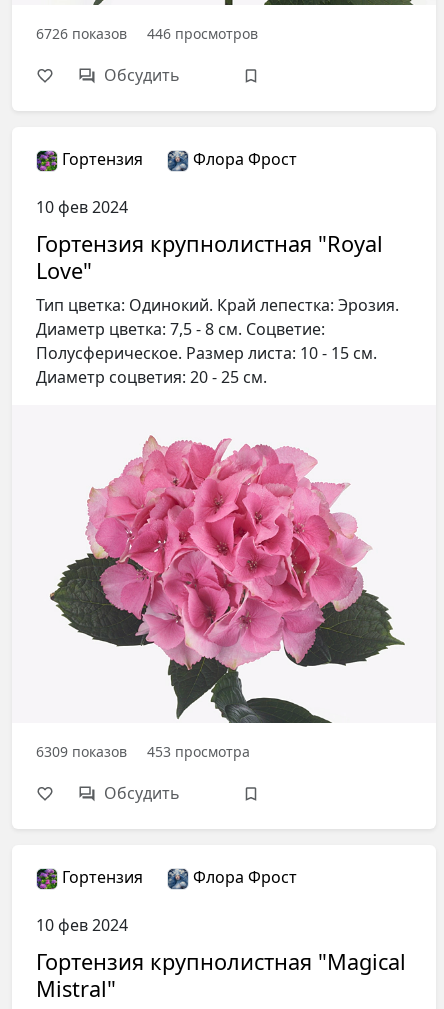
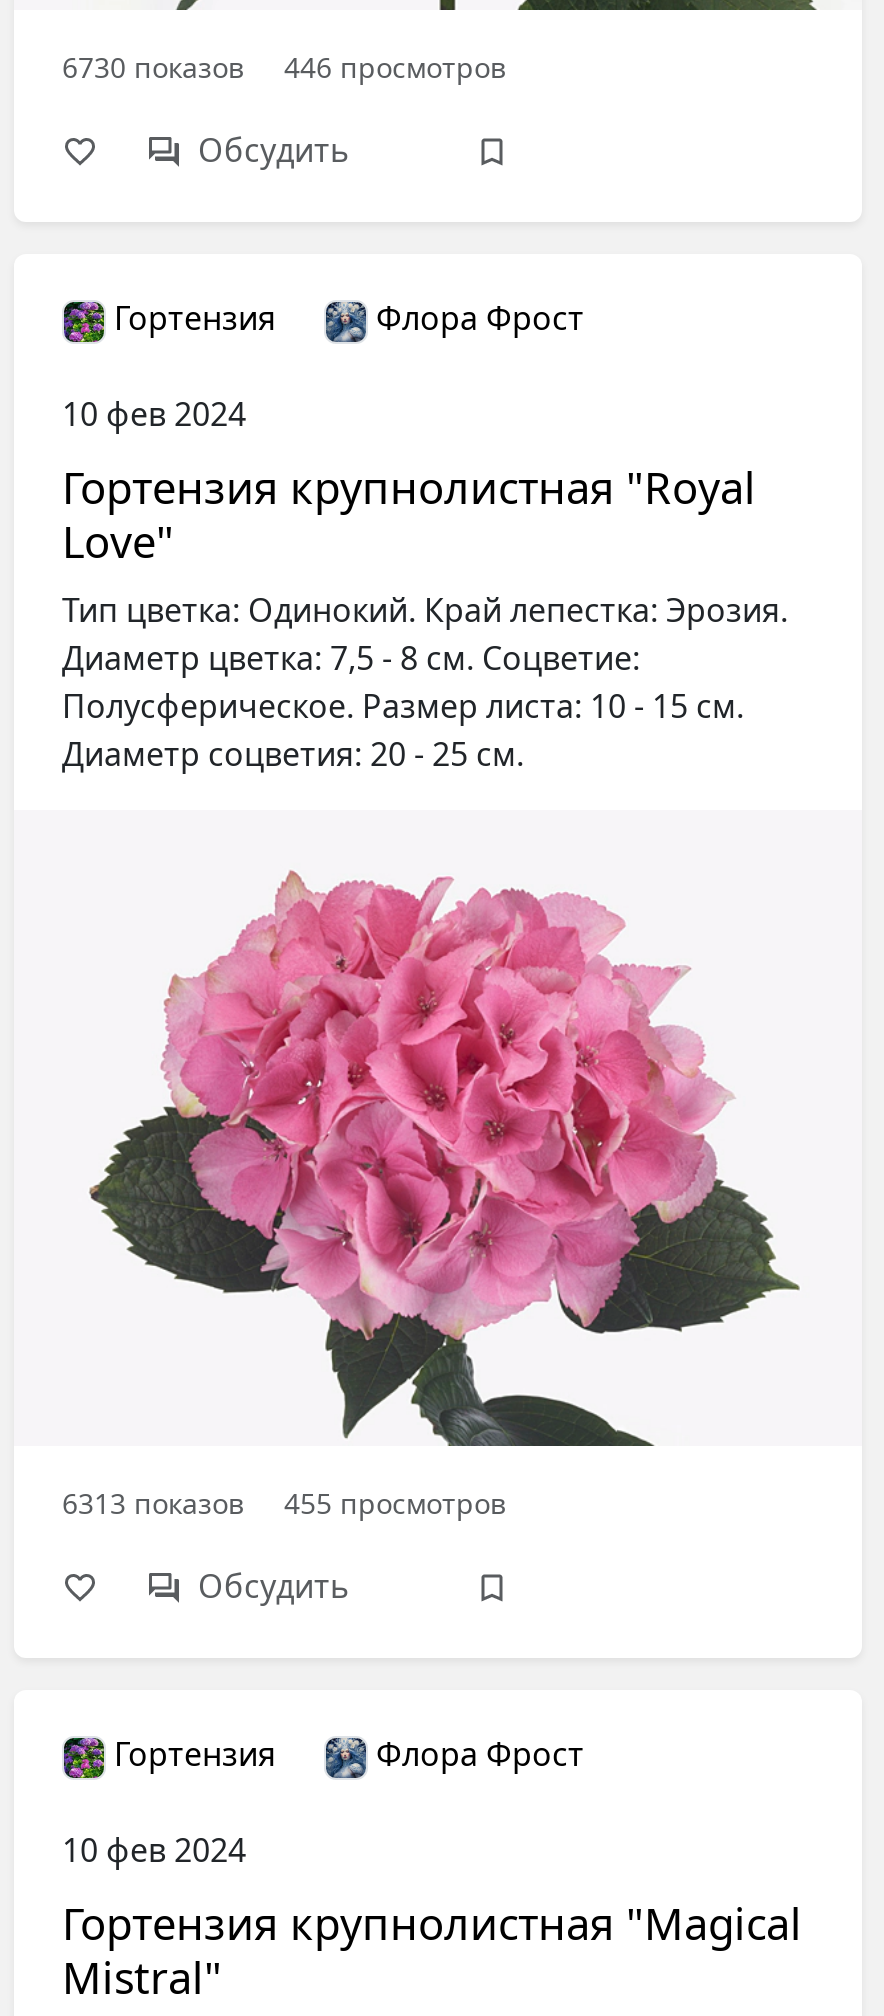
[36,24,258,43] 6726 показов 446 просмотров -> [62,48,506,86] 6730 показов 446 просмотров
[36,742,250,761] 6309 показов | 453 просмотра -> [62,1485,506,1523] 6313 показов | 455 просмотров

